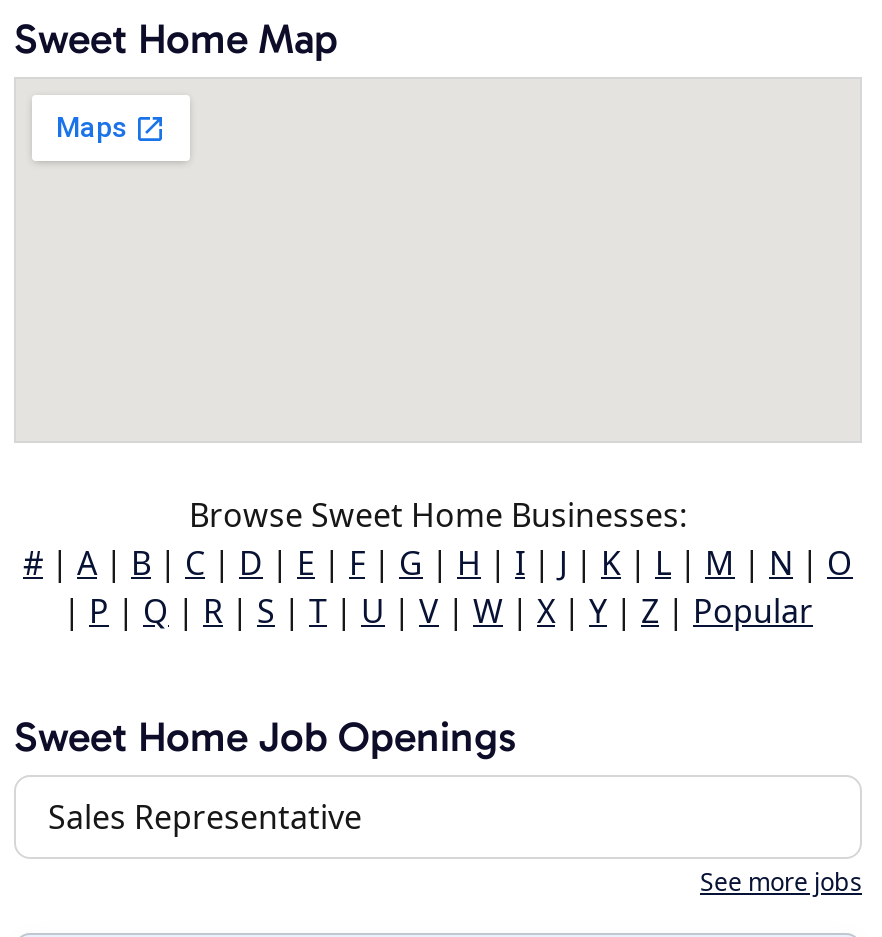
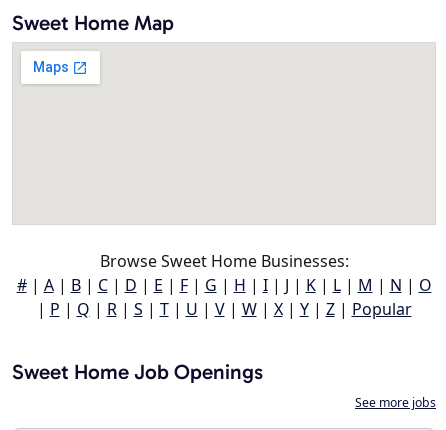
[48,795,362,839] Sales Representative -> none

